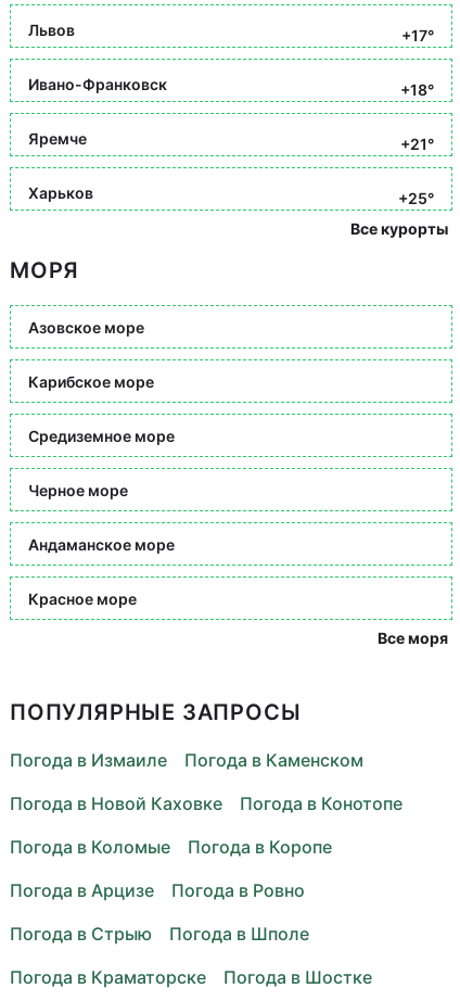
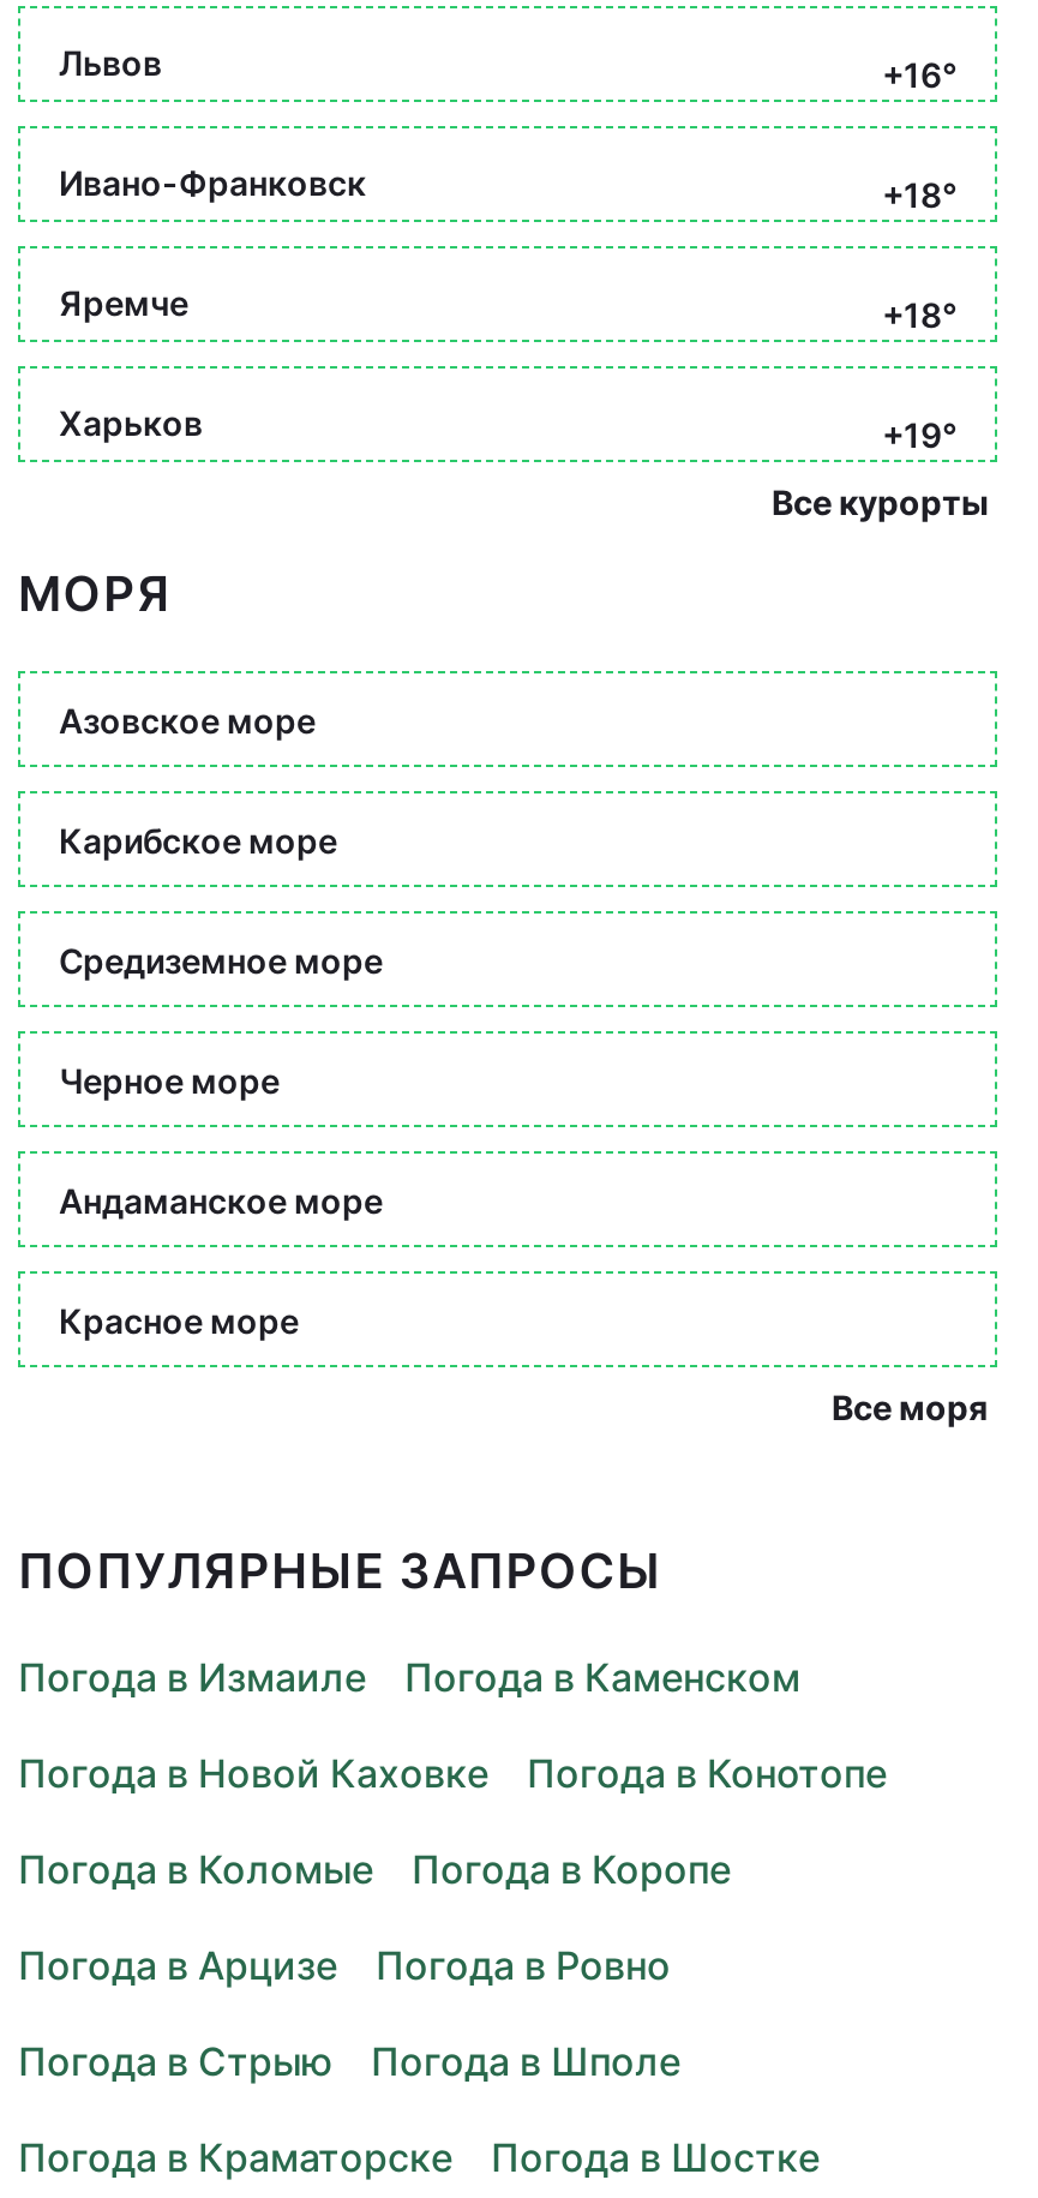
[401,26,434,45] +17° -> [882,54,956,95] +16°
[400,135,434,153] +21° -> [882,294,956,335] +18°
[398,189,434,207] +25° -> [882,414,956,455] +19°

